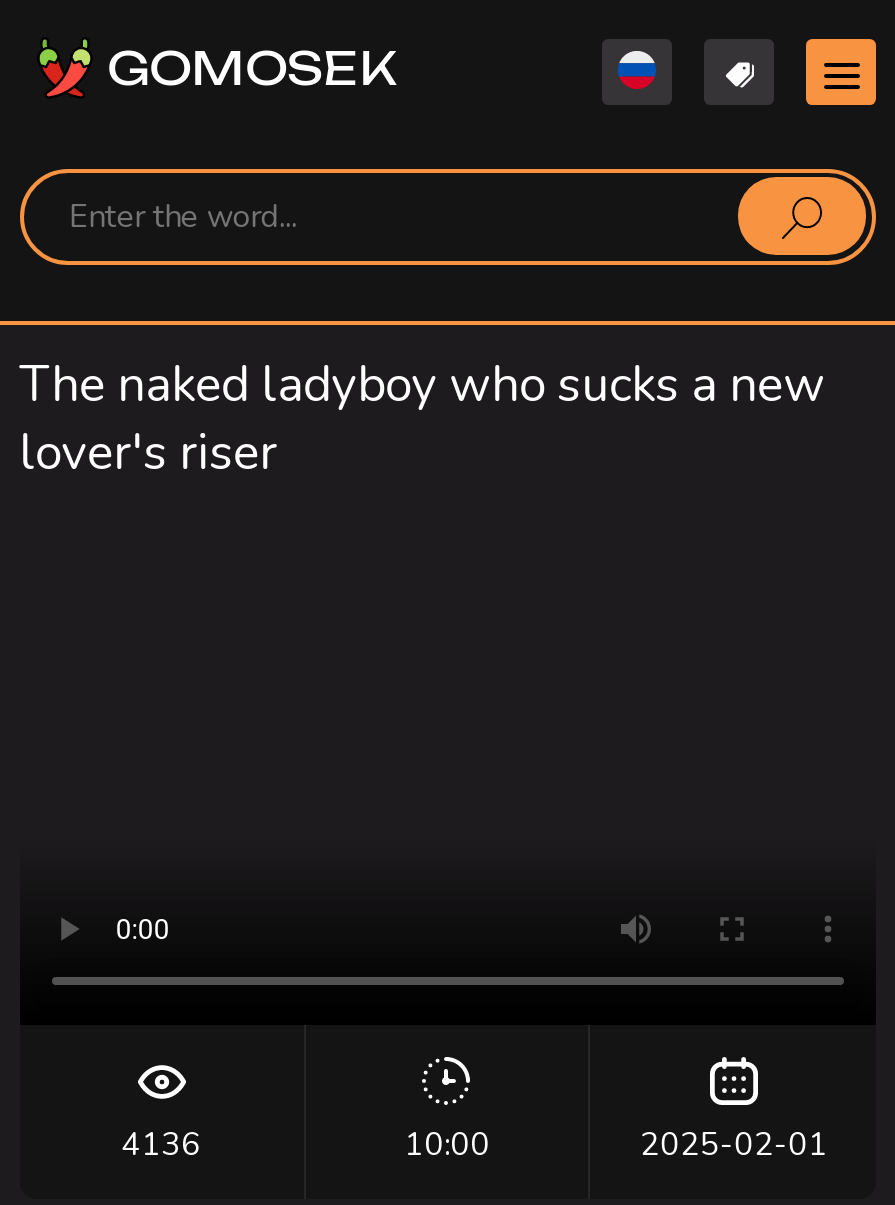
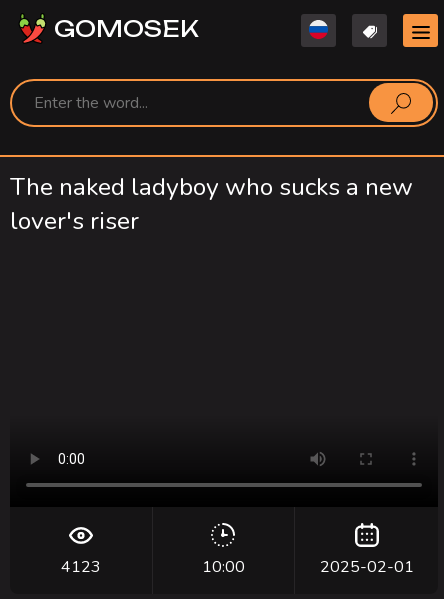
[121,1123,201,1167] 4136 -> [60,556,100,578] 4123

